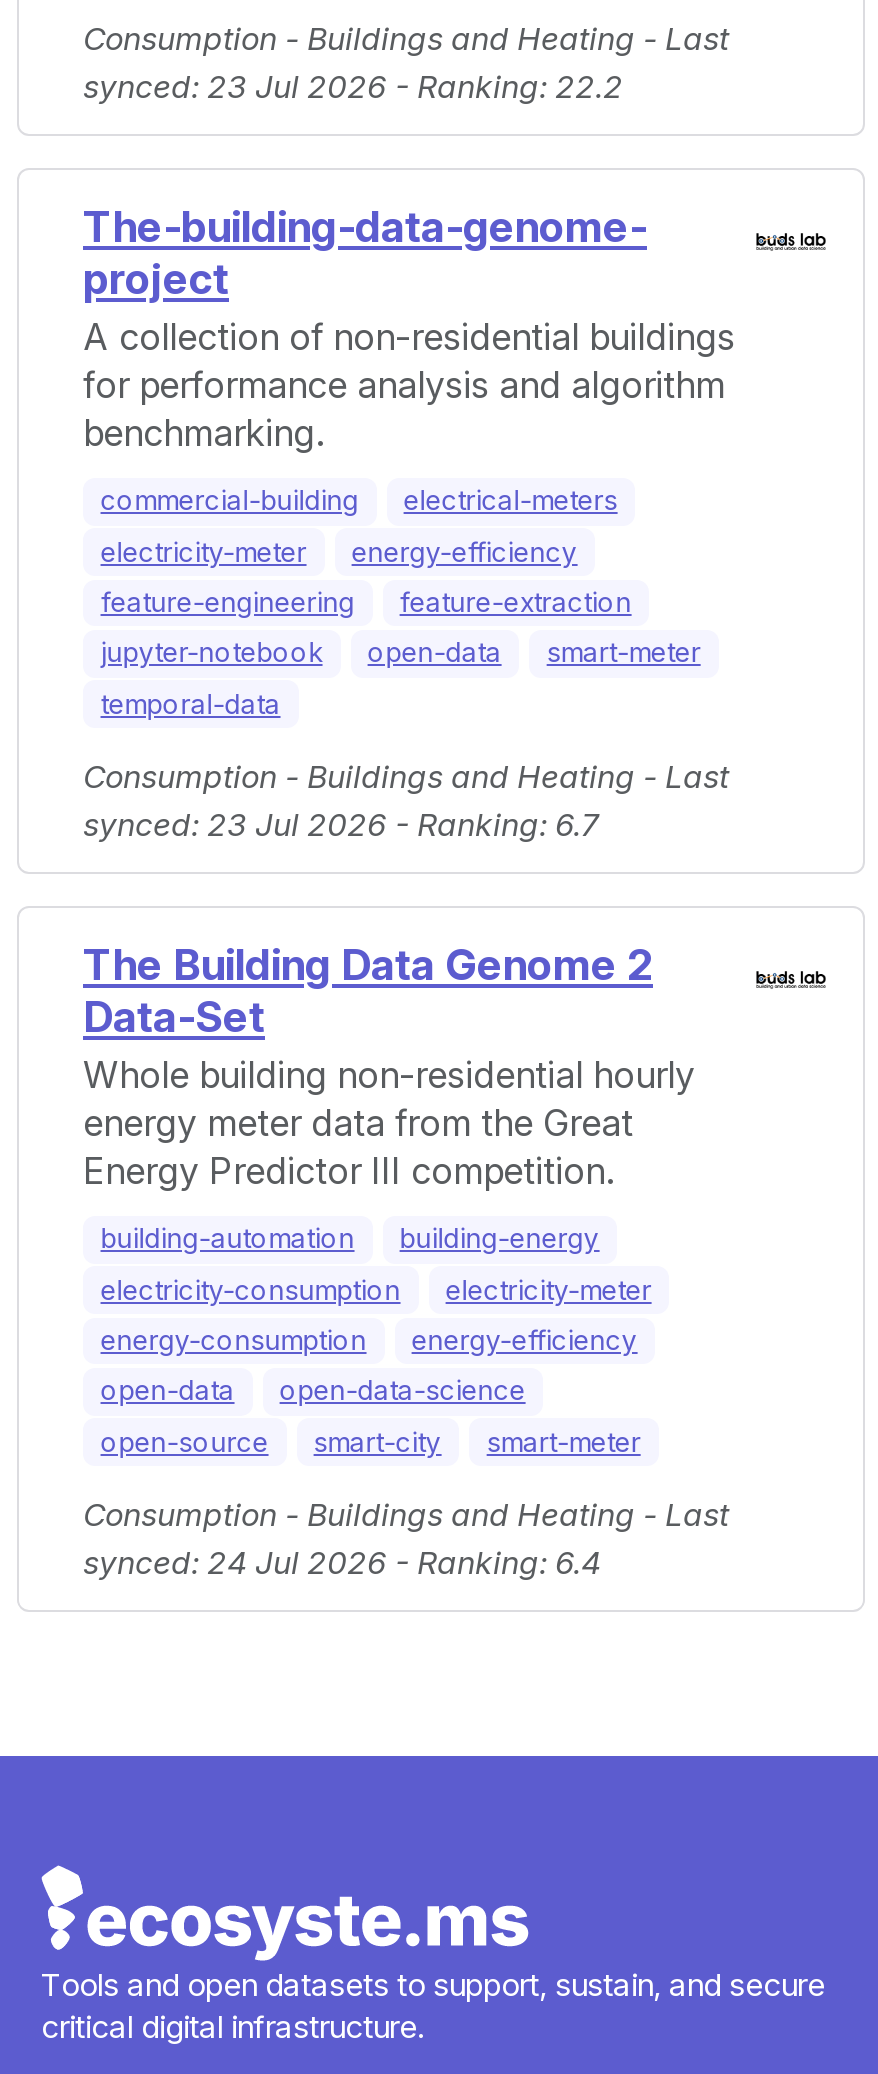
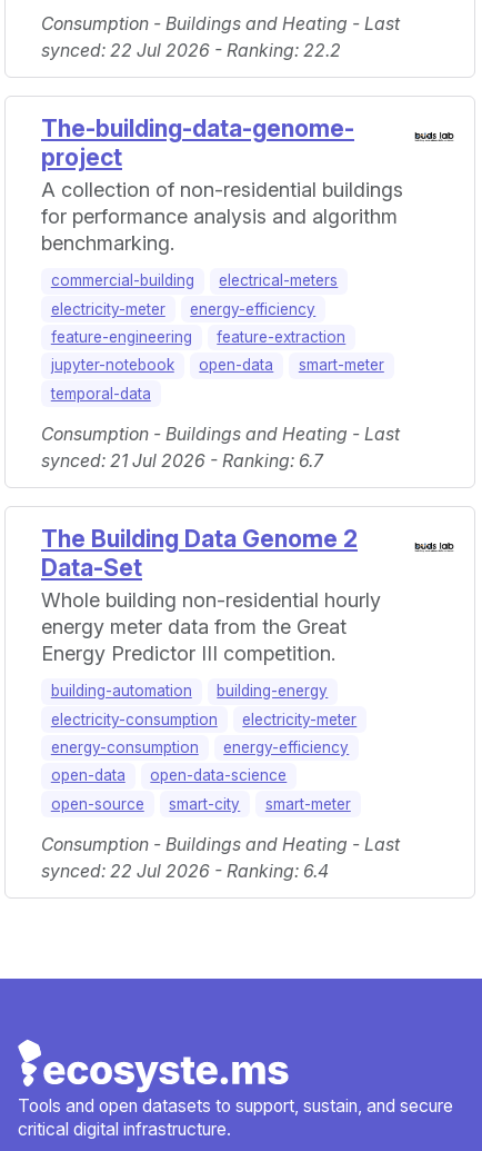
[83,68,623,106] synced: 23 Jul 2026 - Ranking: 22.2 -> [41,40,341,61] synced: 22 Jul 2026 - Ranking: 22.2
[83,806,599,844] synced: 23 Jul 2026 - Ranking: 6.7 -> [41,451,323,472] synced: 21 Jul 2026 - Ranking: 6.7
[83,1544,601,1582] synced: 24 Jul 2026 - Ranking: 6.4 -> [41,861,329,882] synced: 22 Jul 2026 - Ranking: 6.4

